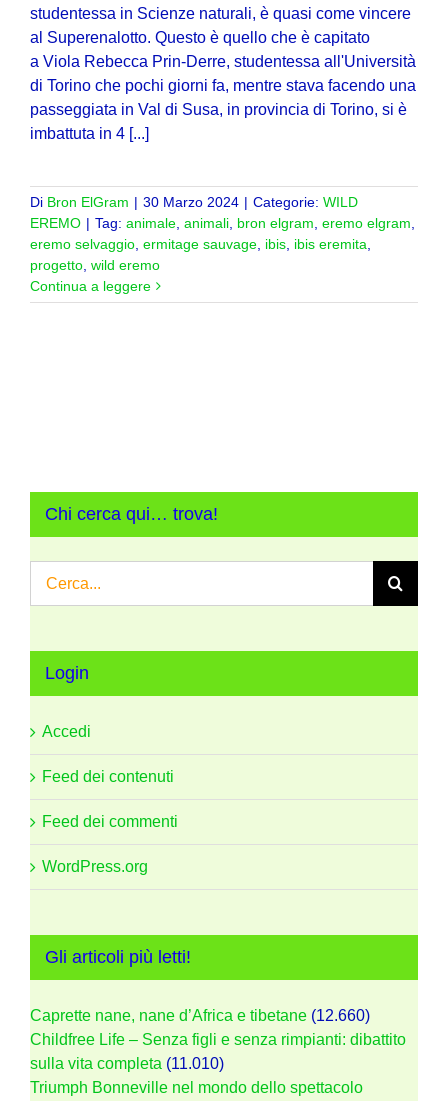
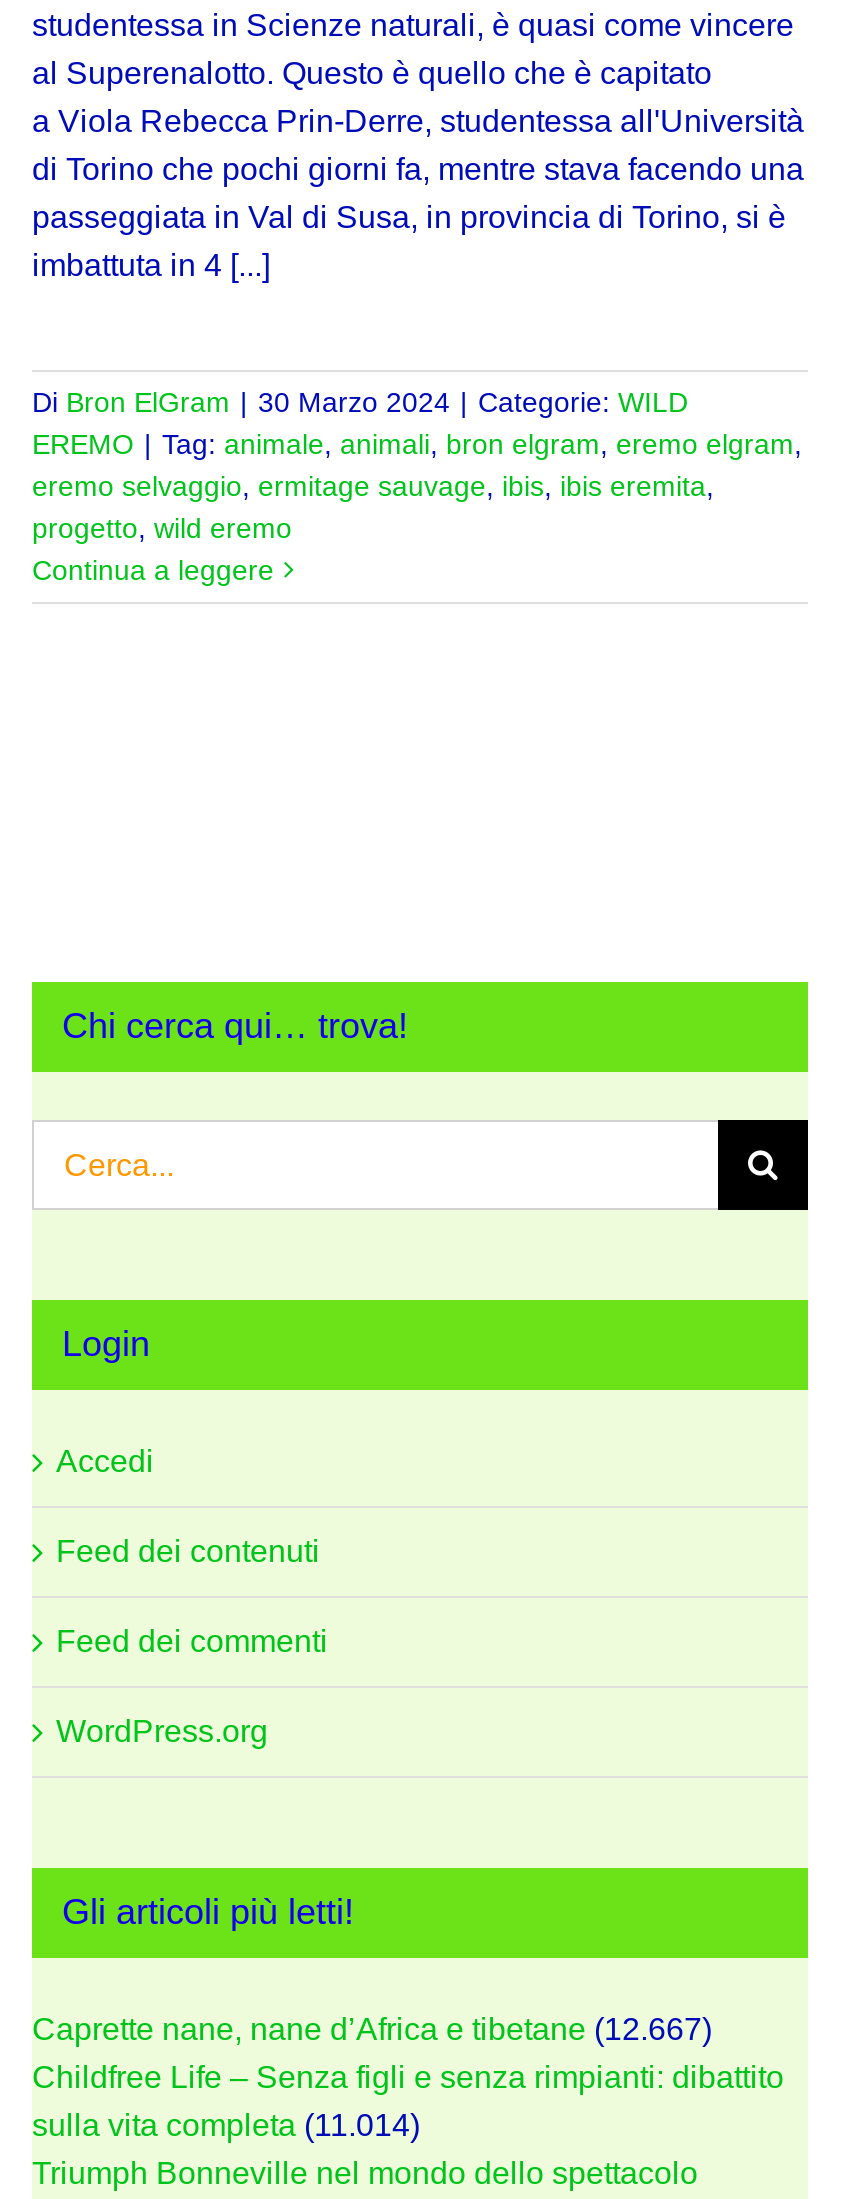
[30,1007,370,1024] Caprette nane, nane d’Africa e tibetane (12.660) -> [32,2012,712,2046] Caprette nane, nane d’Africa e tibetane (12.667)
[30,1055,224,1072] sulla vita completa (11.010) -> [32,2108,420,2142] sulla vita completa (11.014)

